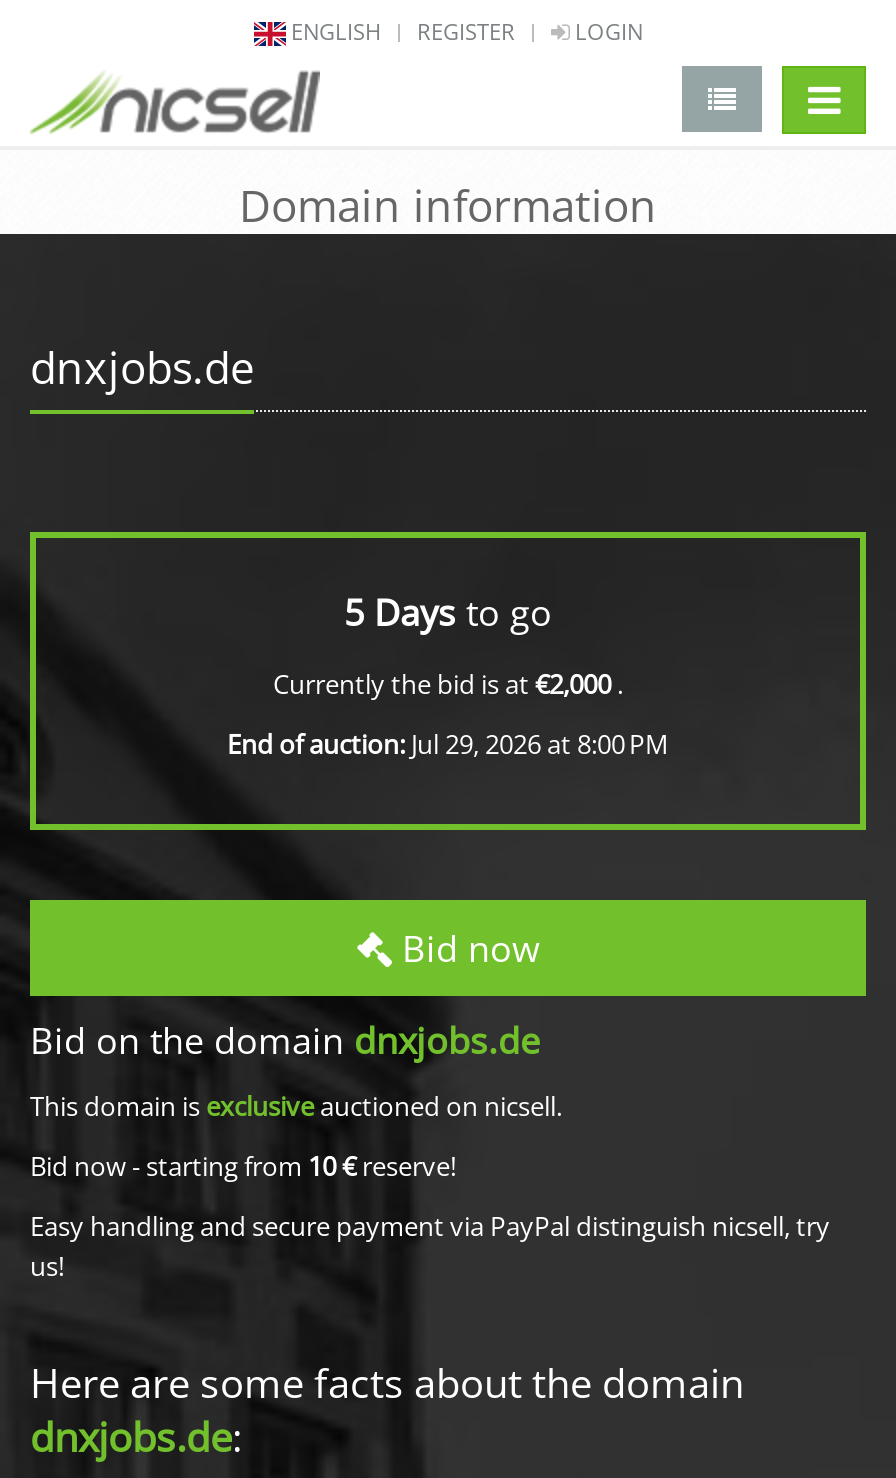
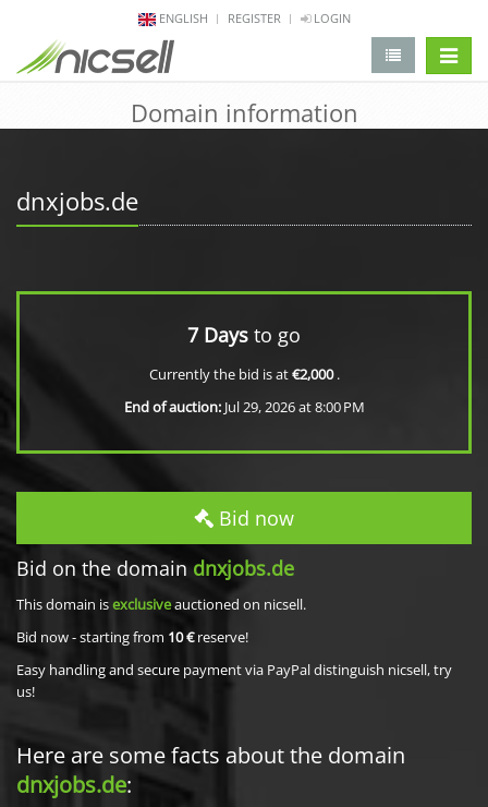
[344,588,552,636] 5 Days to go -> [187,322,301,348] 7 Days to go

